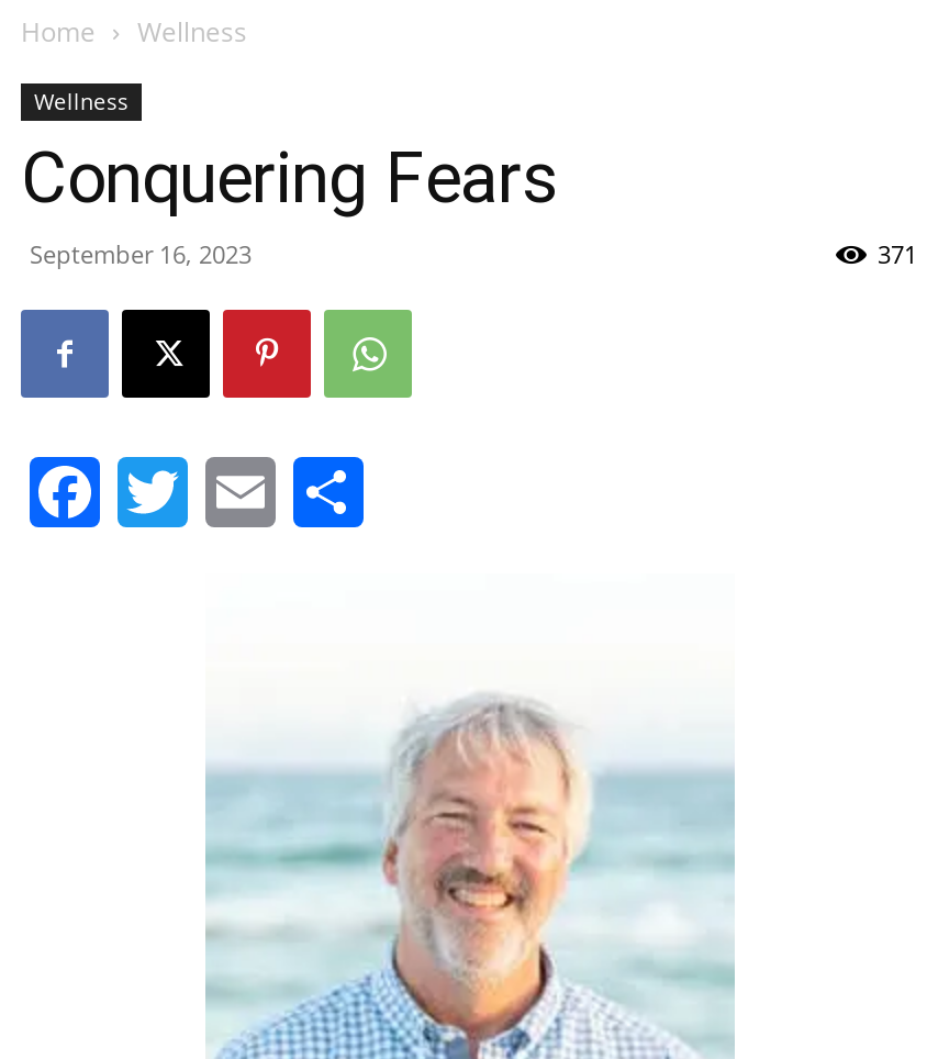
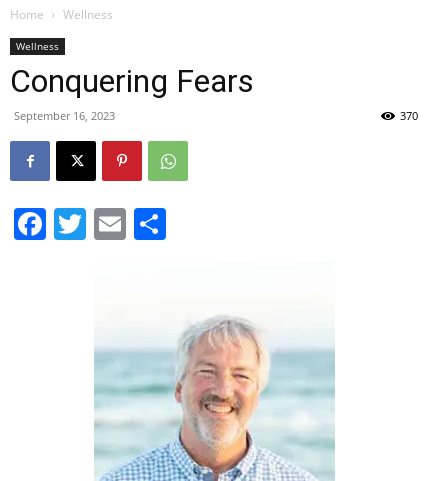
[878,237,917,270] 371 -> [400,108,418,123] 370

